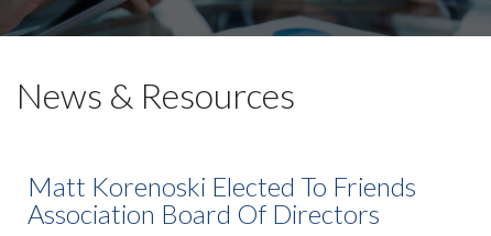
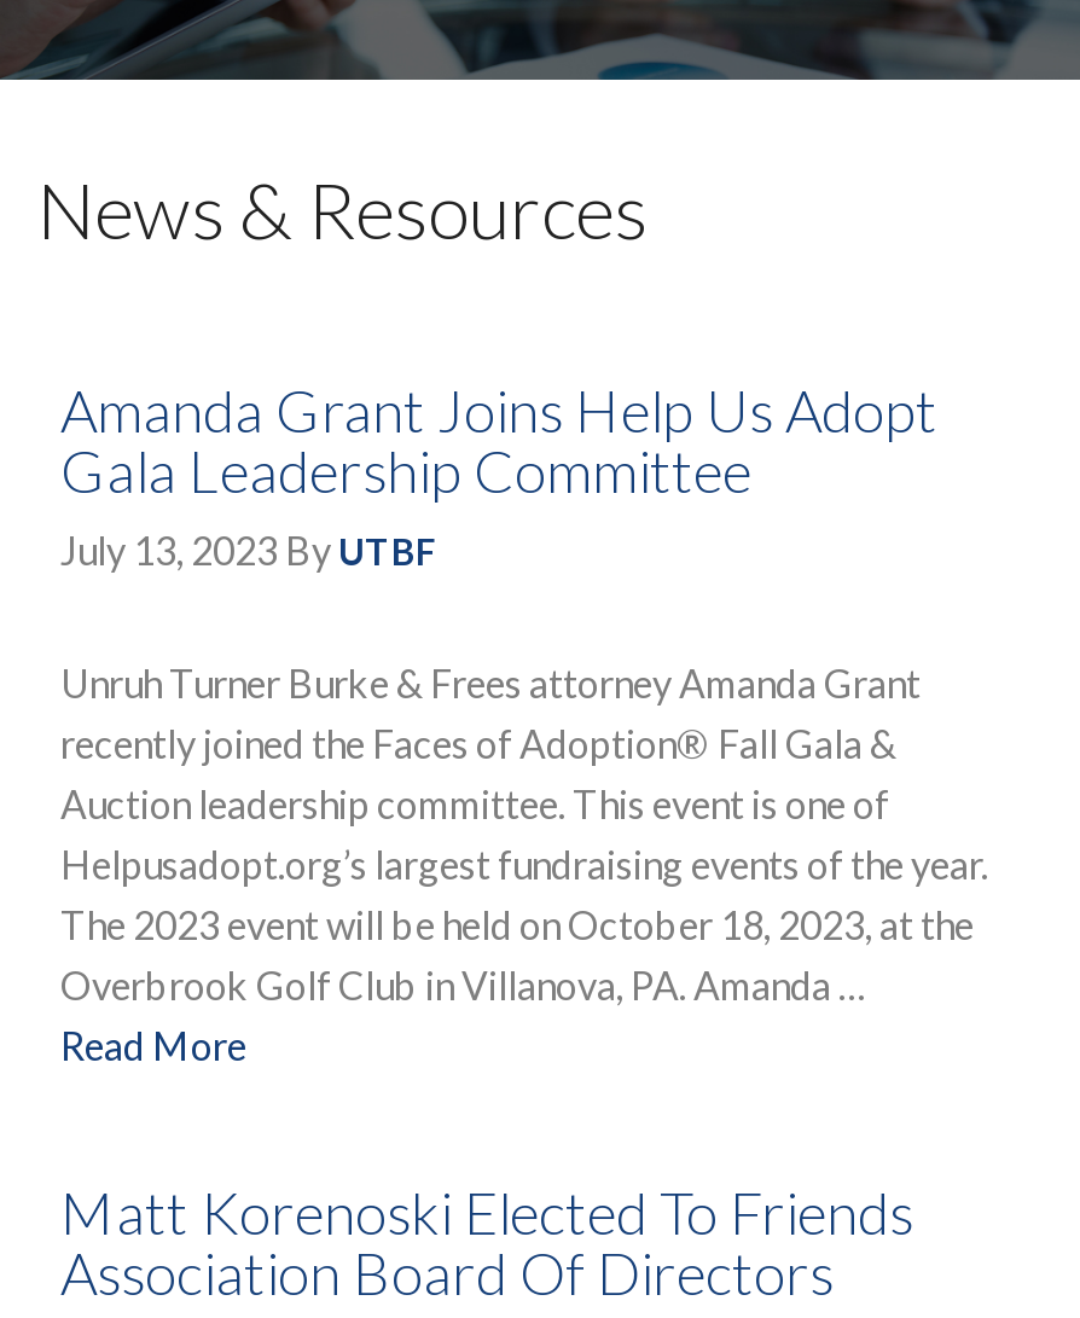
none -> [60,375,988,1069] Amanda Grant Joins Help Us Adopt | Gala Leadership Committee | July 13, 2023 By UTBF | Unruh Turner Burke & Frees attorney Amanda Grant | recently joined the Faces of Adoption® Fall Gala & | Auction leadership committee. This event is one of | Helpusadopt.org’s largest fundraising events of the year. | The 2023 event will be held on October 18, 2023, at the | Overbrook Golf Club in Villanova, PA. Amanda … | Read More

